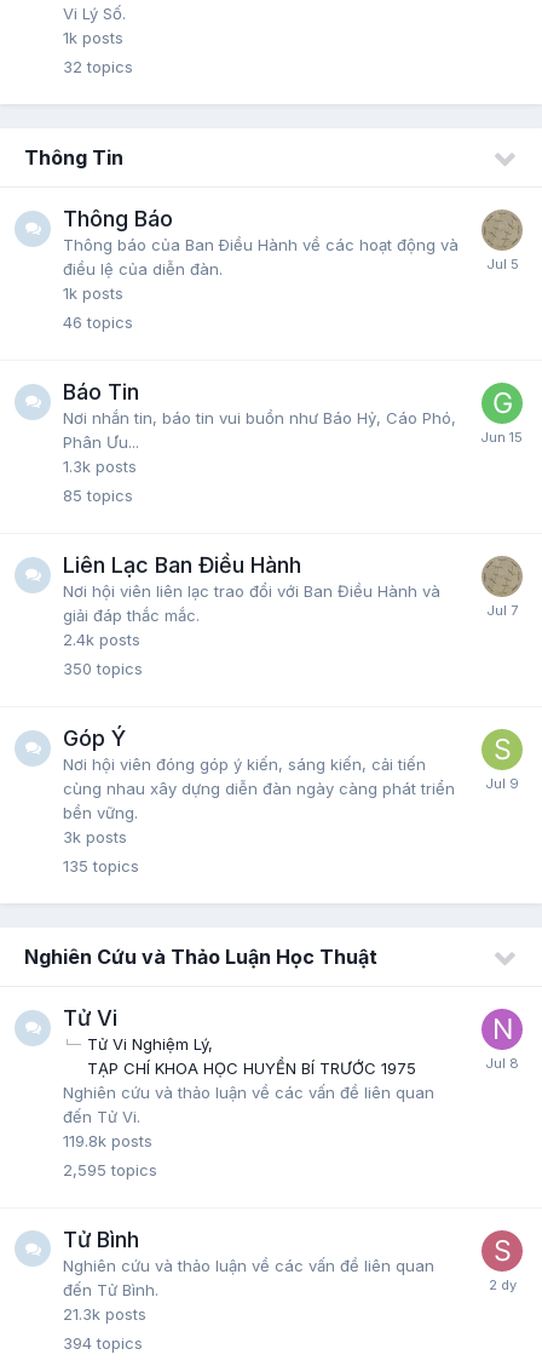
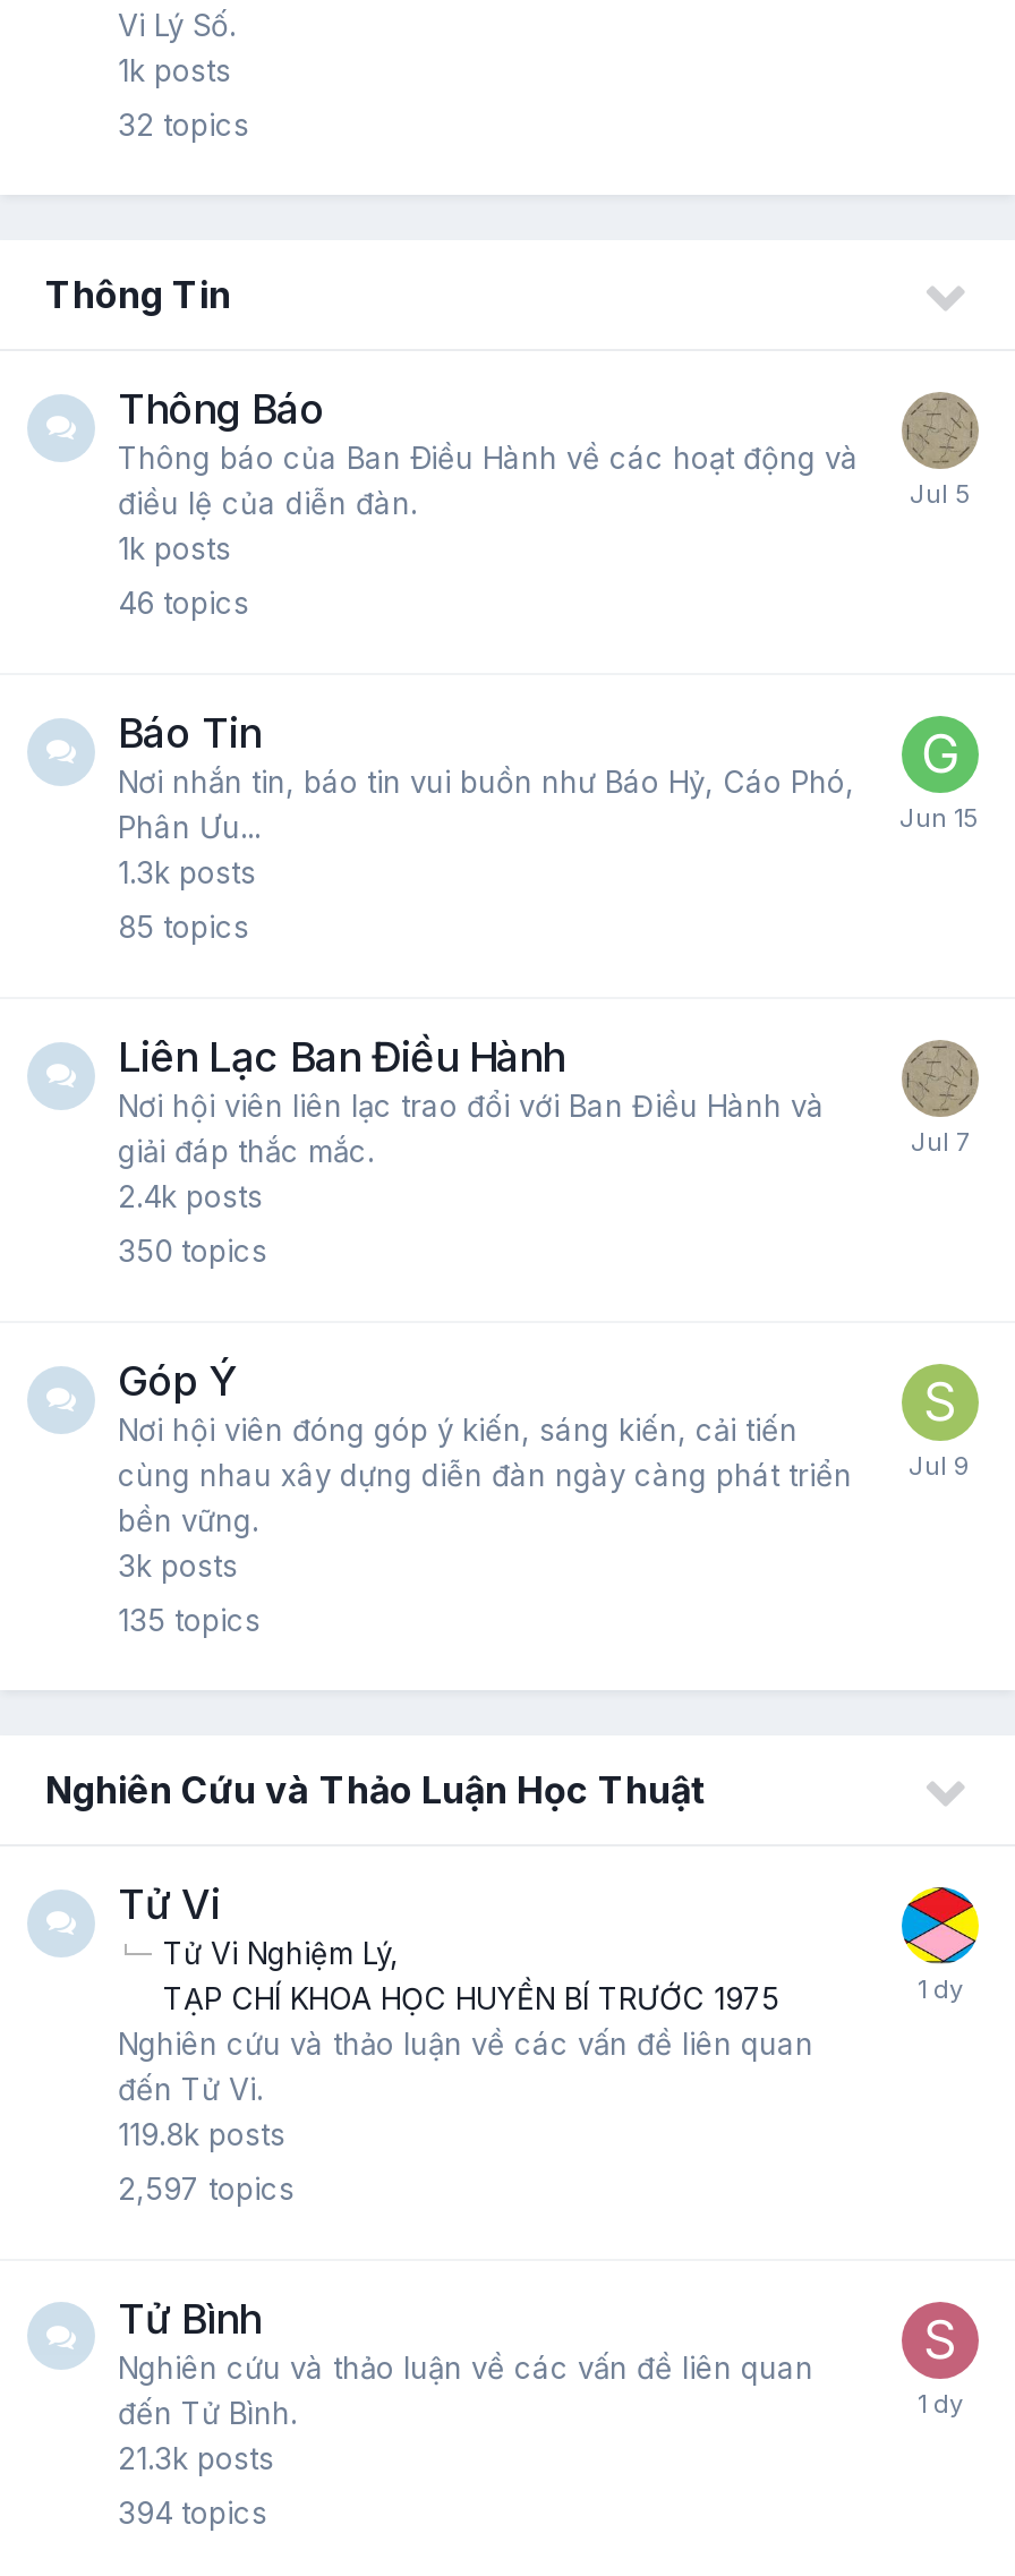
[480,1008,524,1069] [image] -> [899,1885,981,2005] [image]
[63,1160,157,1179] 2,595 topics -> [118,2170,295,2206] 2,597 topics

